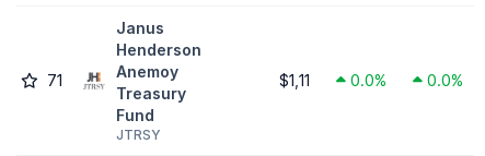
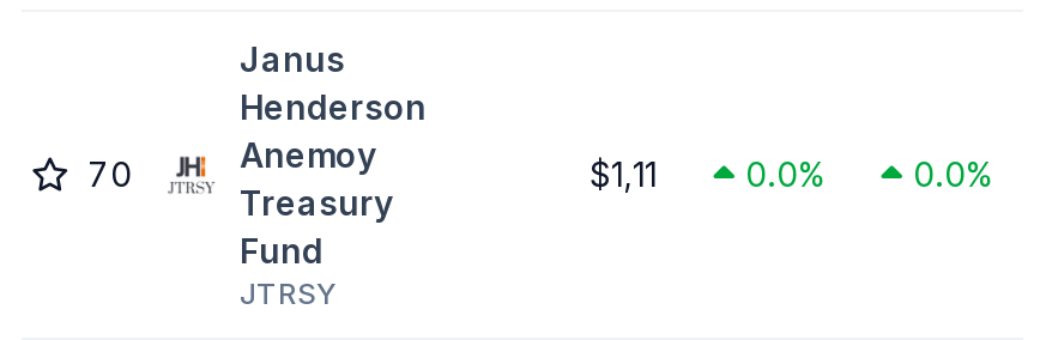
[47,71,62,89] 71 -> [89,153,132,194] 70

